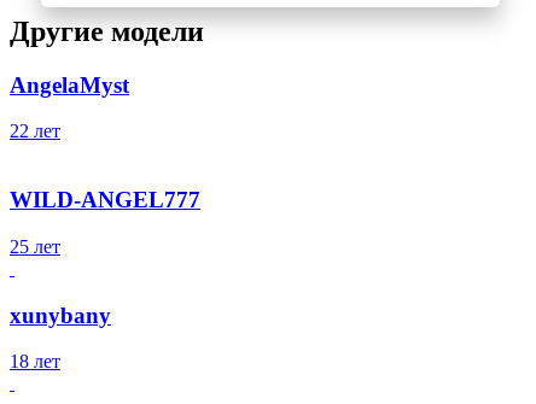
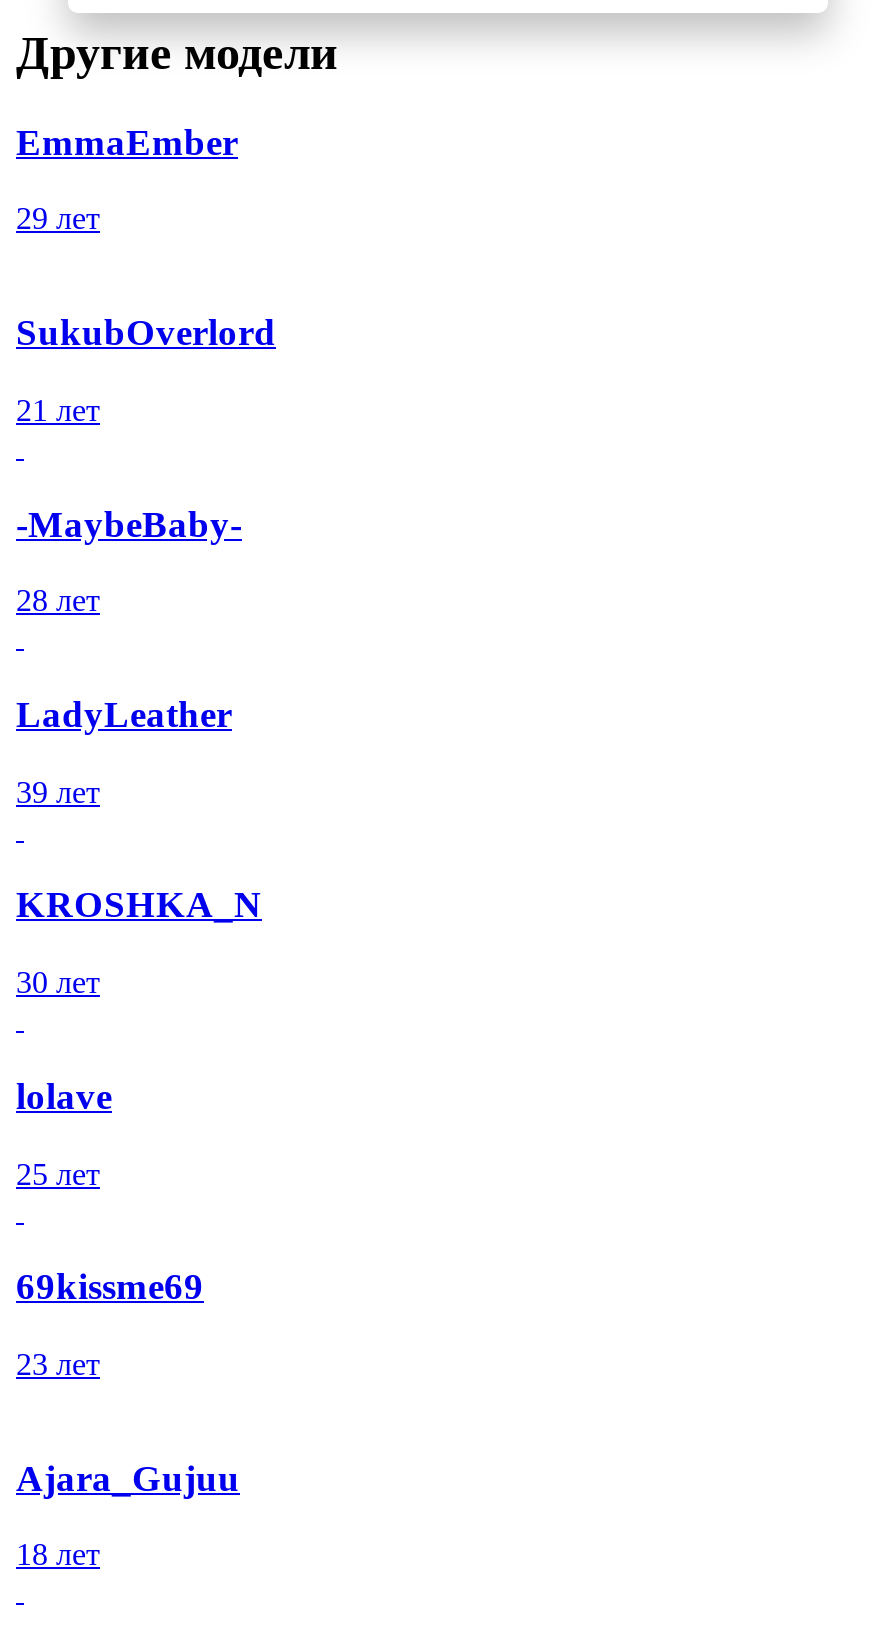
[10,72,200,212] AngelaMyst | 22 лет | WILD-ANGEL777 -> [16,120,276,1117] EmmaEmber | 29 лет | SukubOverlord | 21 лет | -MaybeBaby- | 28 лет | LadyLeather | 39 лет | KROSHKA_N | 30 лет | lolave
[10,302,111,328] xunybany -> [16,1266,240,1499] 69kissme69 | 23 лет | Ajara_Gujuu

